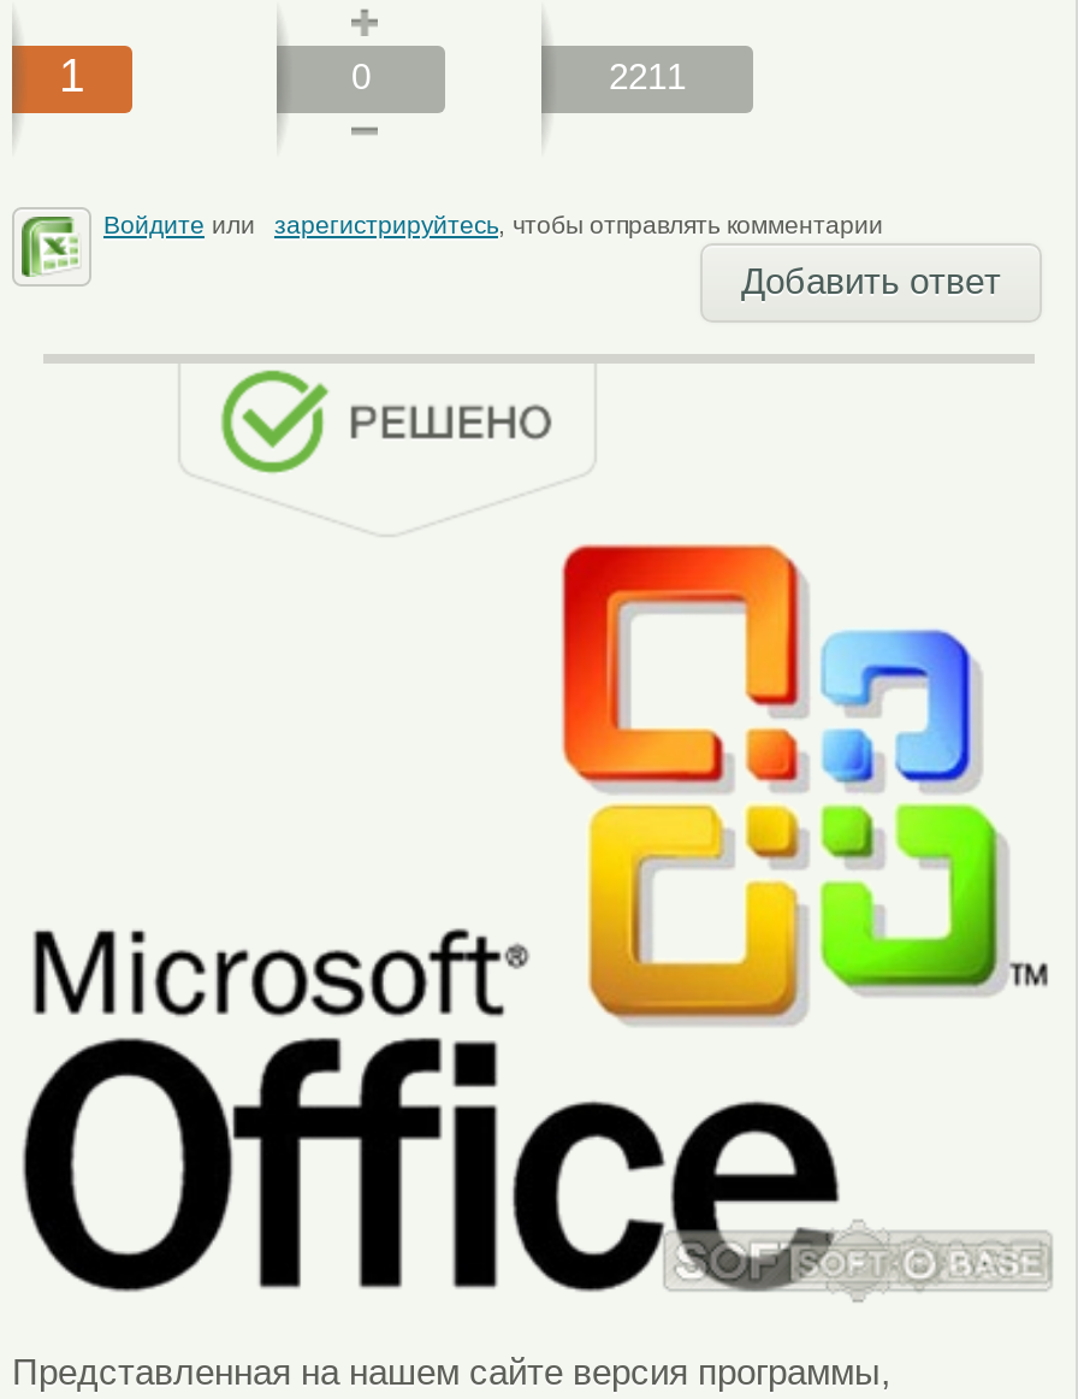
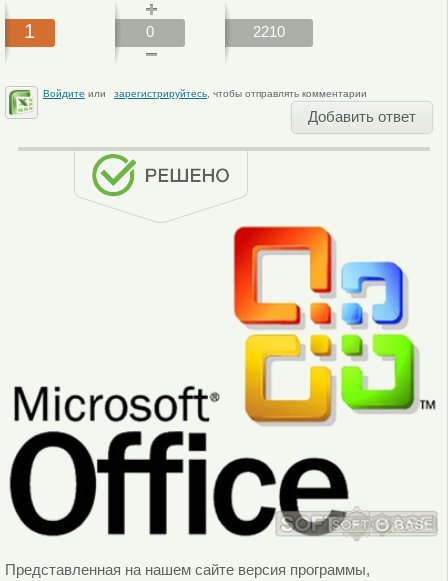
[609,55,686,96] 2211 -> [253,23,285,40] 2210

